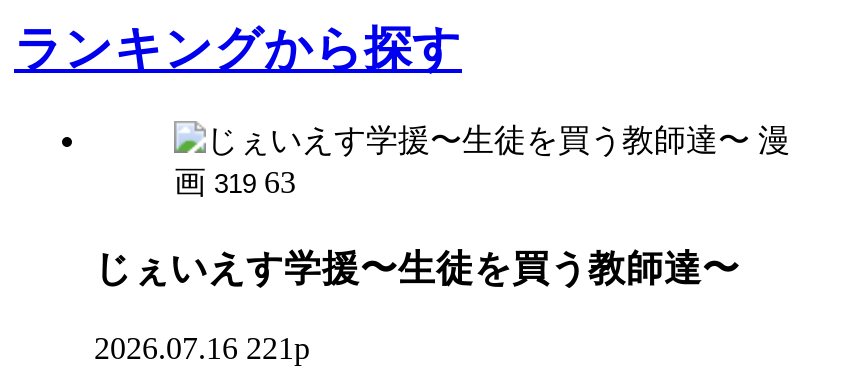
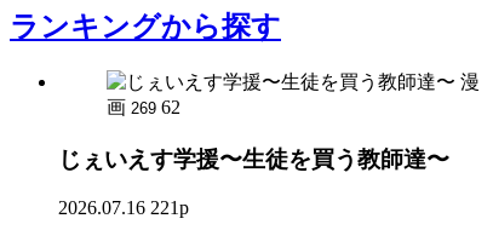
[174,165,296,199] 画 319 63 -> [107,97,180,117] 画 269 62

